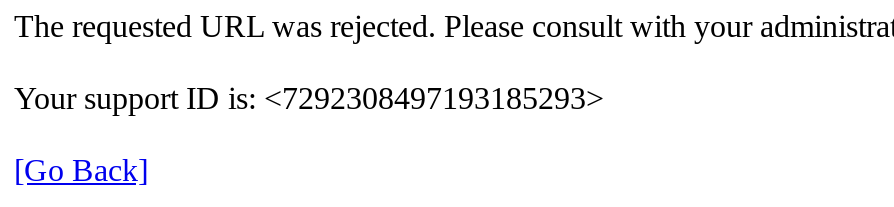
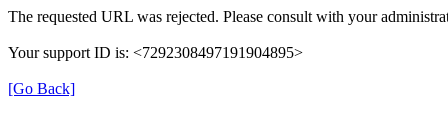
[14,81,604,115] Your support ID is: <7292308497193185293> -> [8,44,303,61] Your support ID is: <7292308497191904895>

